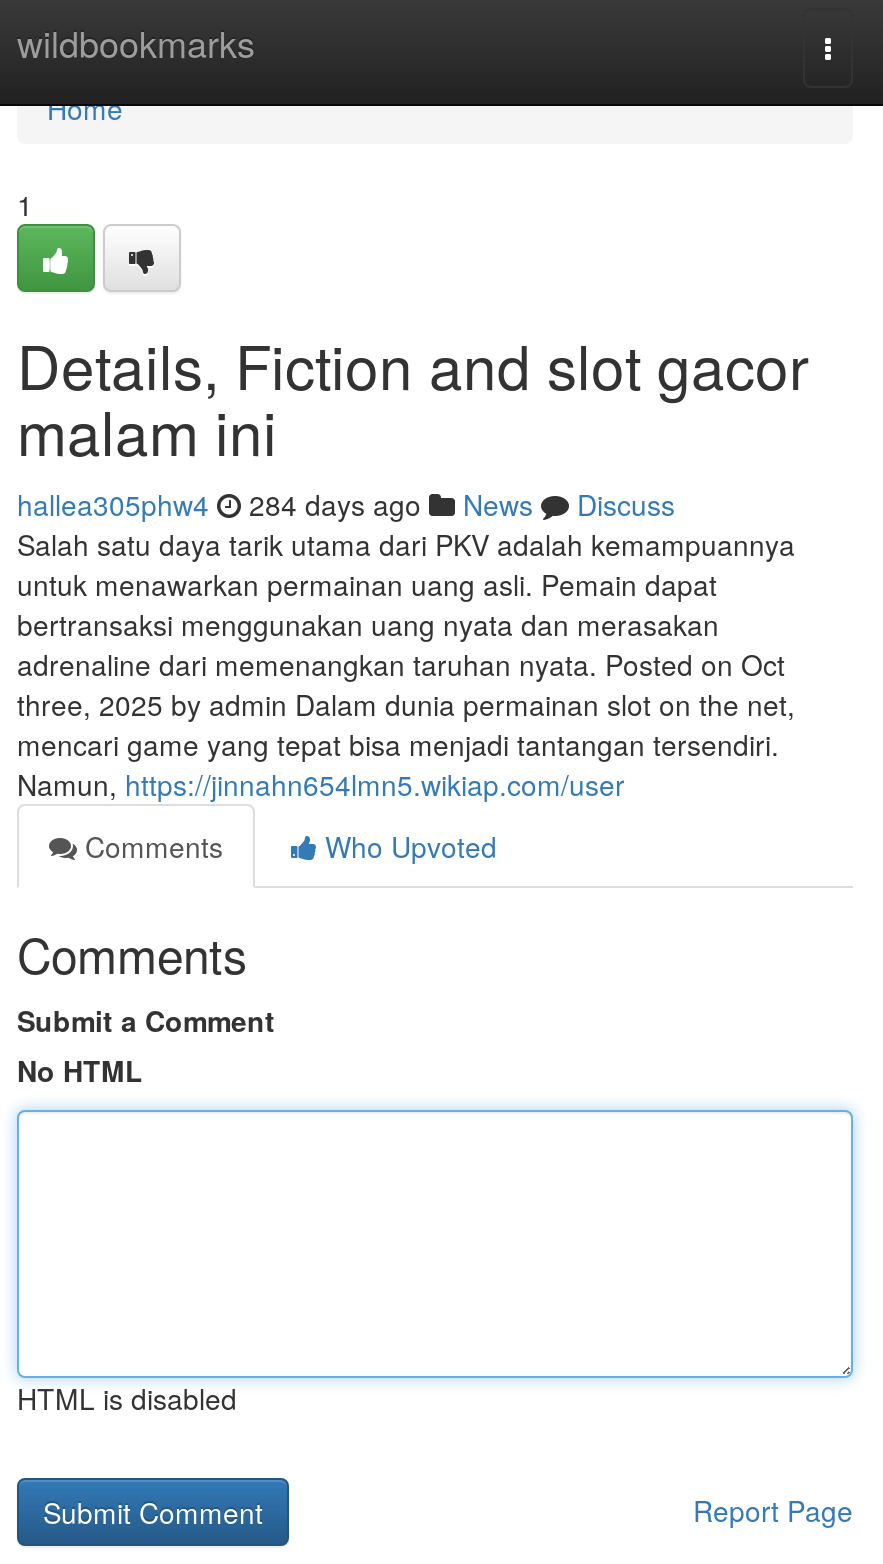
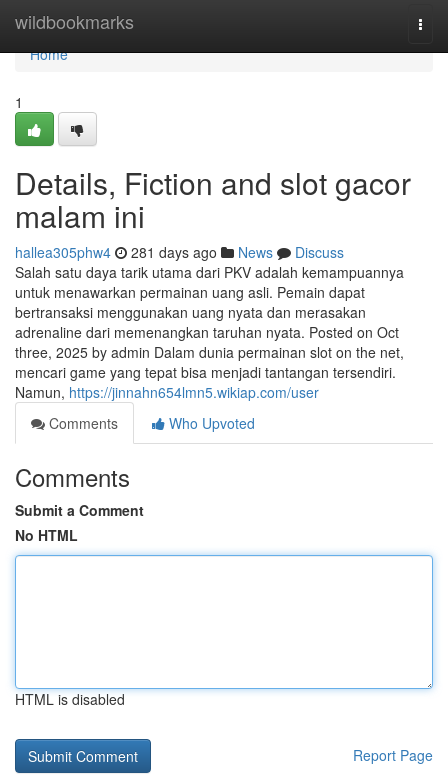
[17,484,675,524] hallea305phw4 284 days ago News Discuss -> [15,242,344,262] hallea305phw4 281 days ago News Discuss

